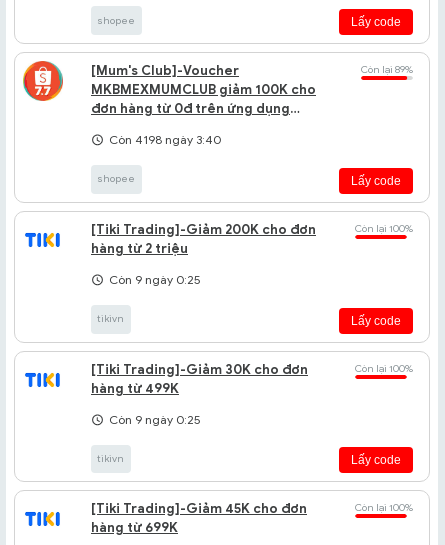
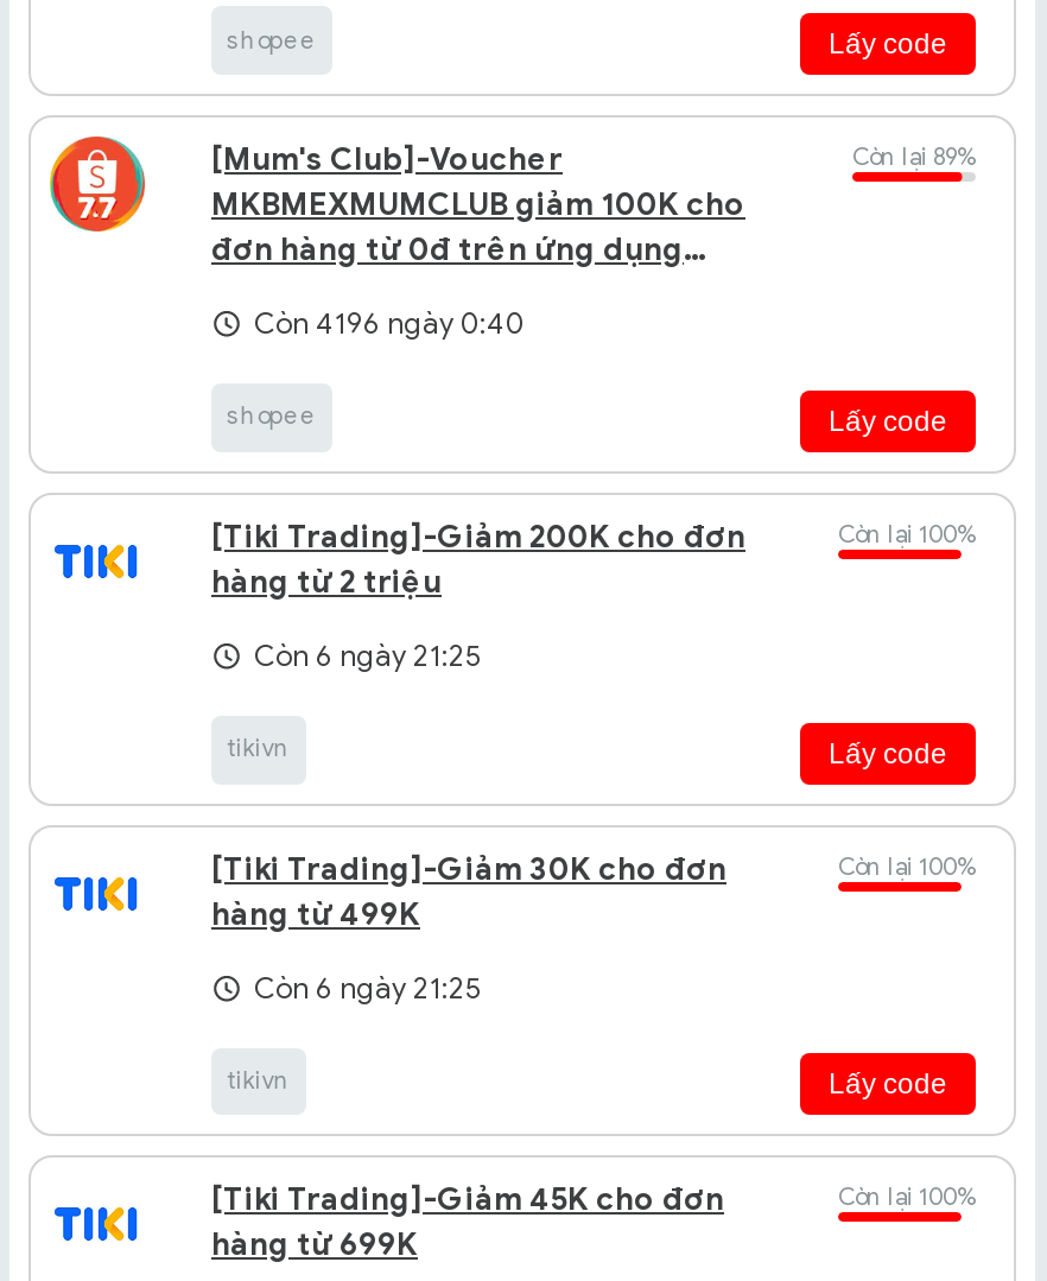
[109,132,221,147] Còn 4198 ngày 3:40 -> [254,305,525,341] Còn 4196 ngày 0:40
[109,272,201,287] Còn 9 ngày 0:25 -> [254,637,482,673] Còn 6 ngày 21:25
[109,412,201,427] Còn 9 ngày 0:25 -> [254,969,482,1005] Còn 6 ngày 21:25

